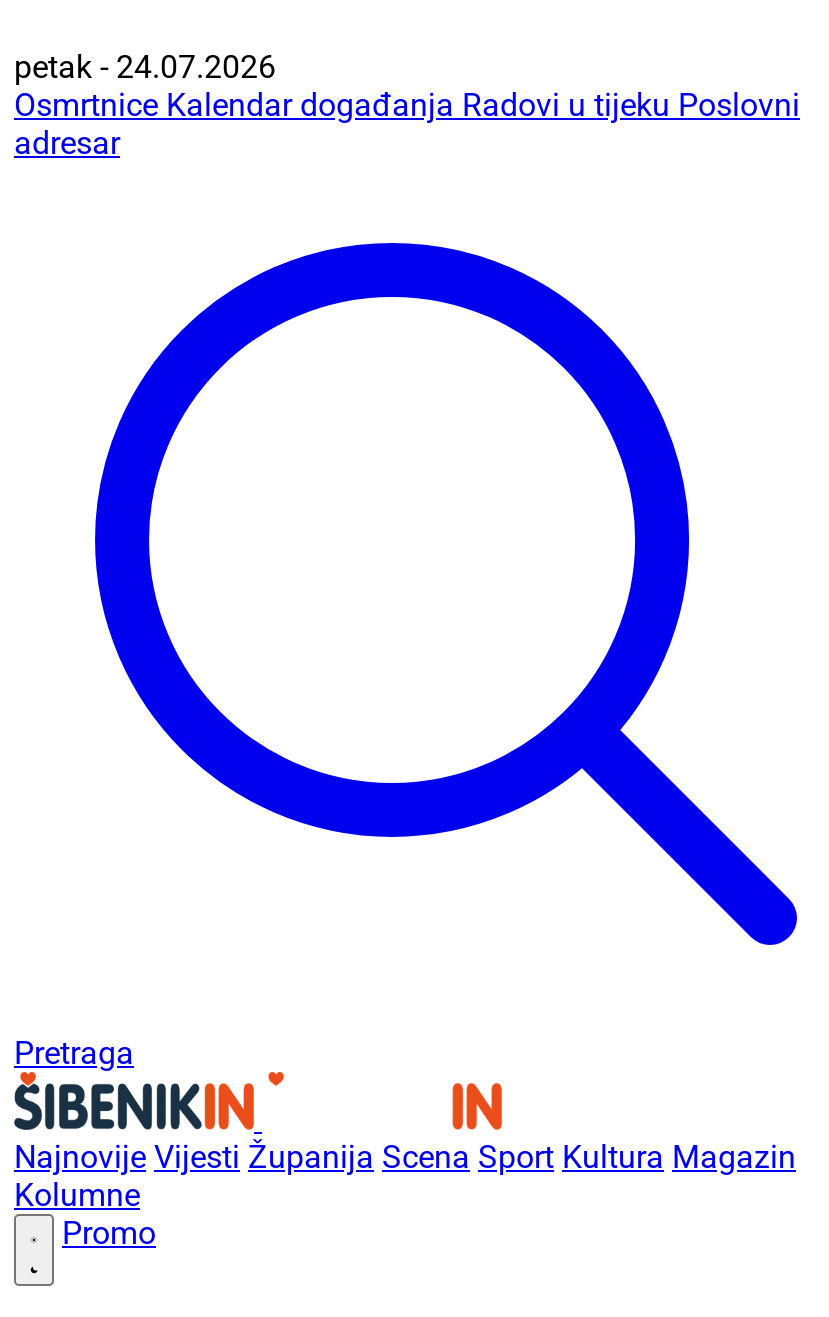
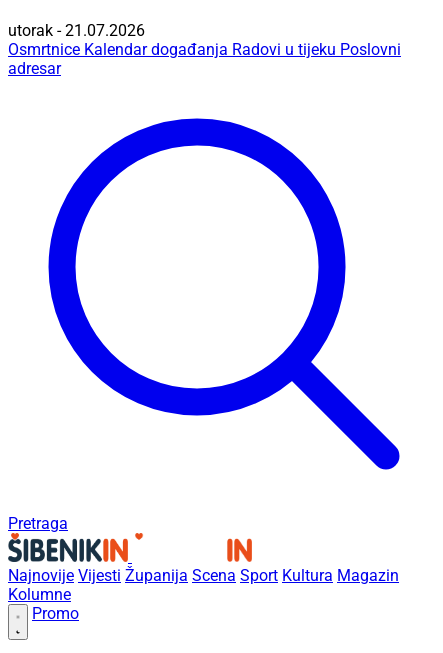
[14,48,276,86] petak - 24.07.2026 -> [8,21,145,40] utorak - 21.07.2026

